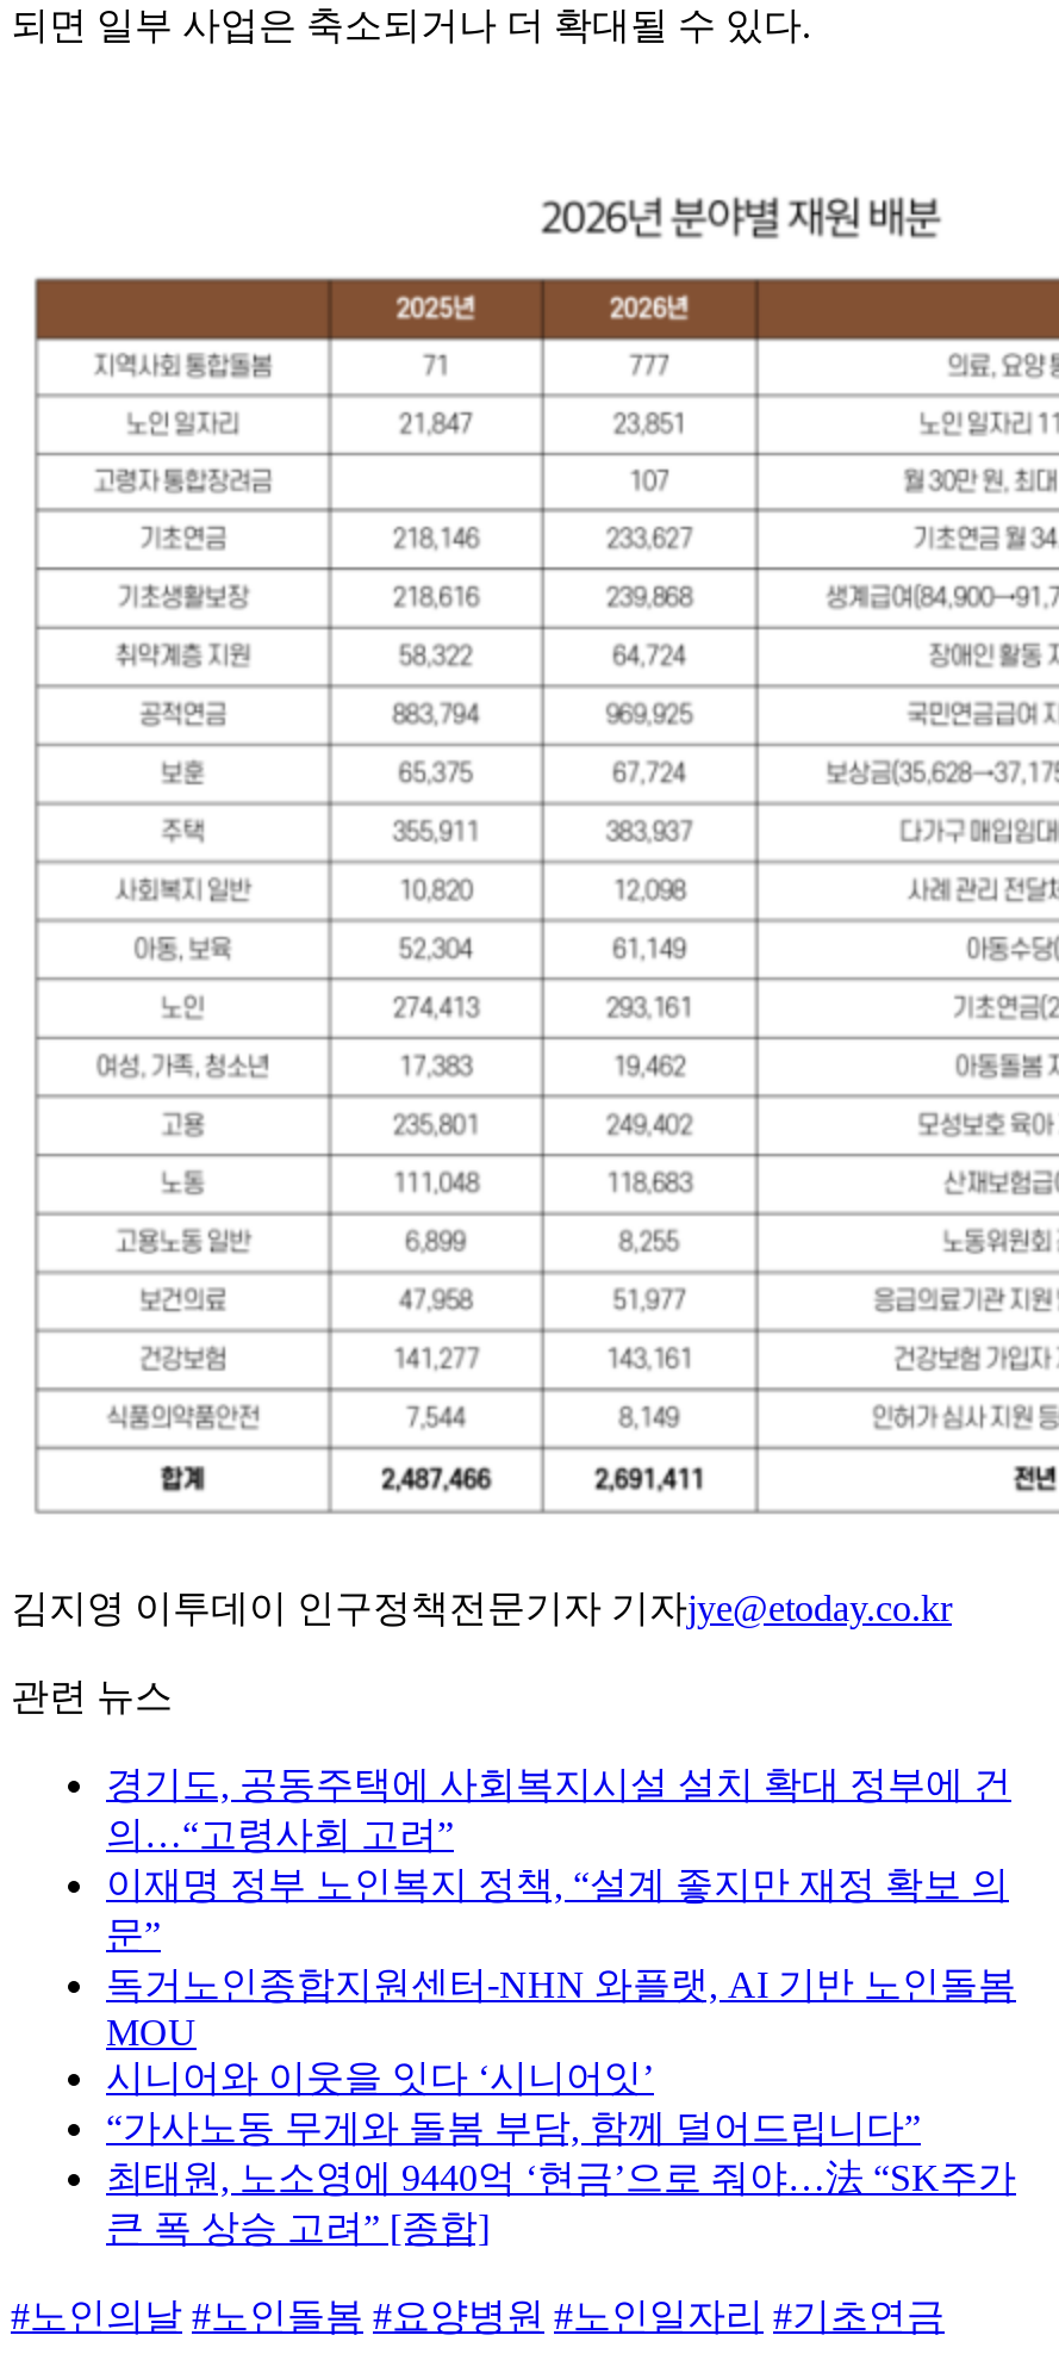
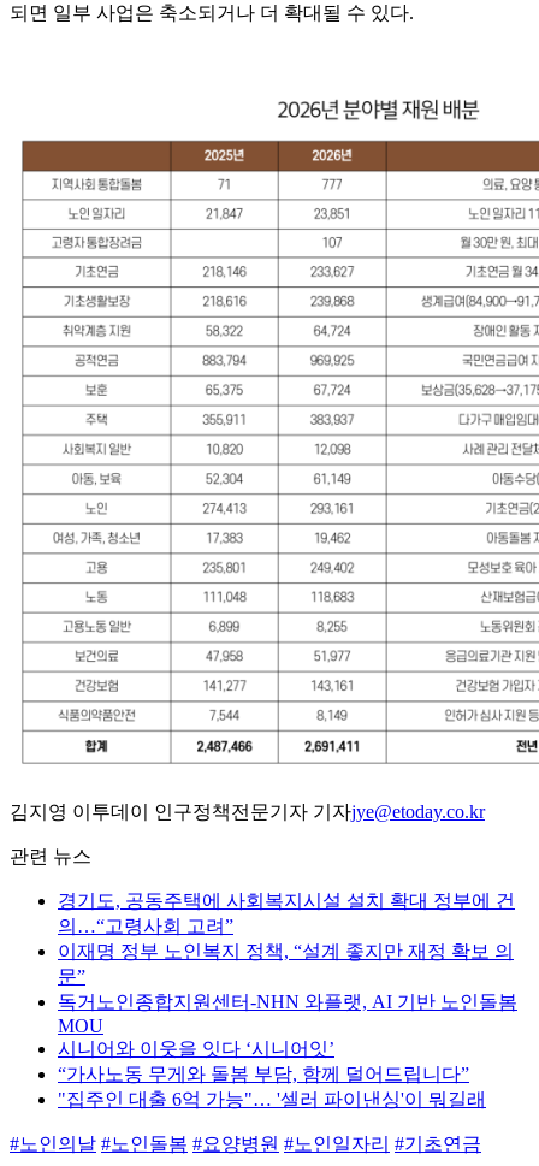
[106,2158,1016,2248] 최태원, 노소영에 9440억 ‘현금’으로 줘야…法 “SK주가 | 큰 폭 상승 고려” [종합] -> [58,1089,486,1110] "집주인 대출 6억 가능"… '셀러 파이낸싱'이 뭐길래

